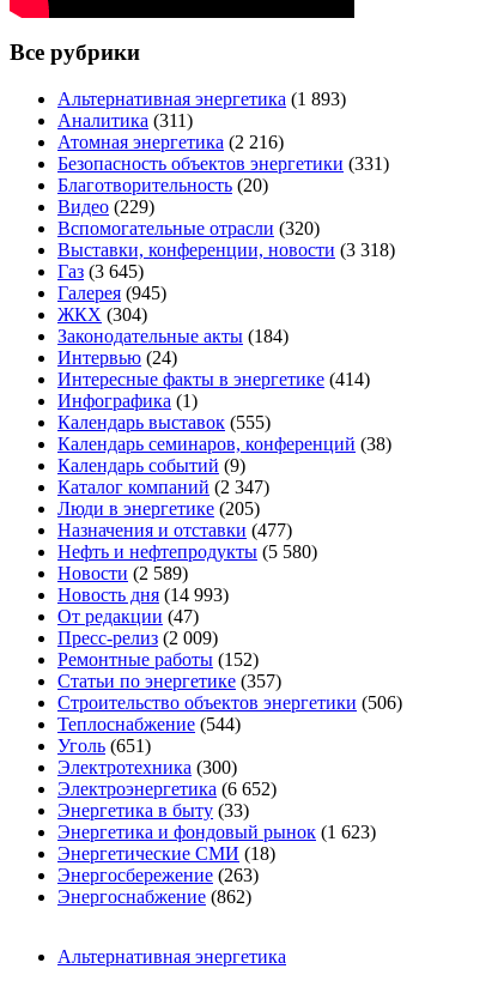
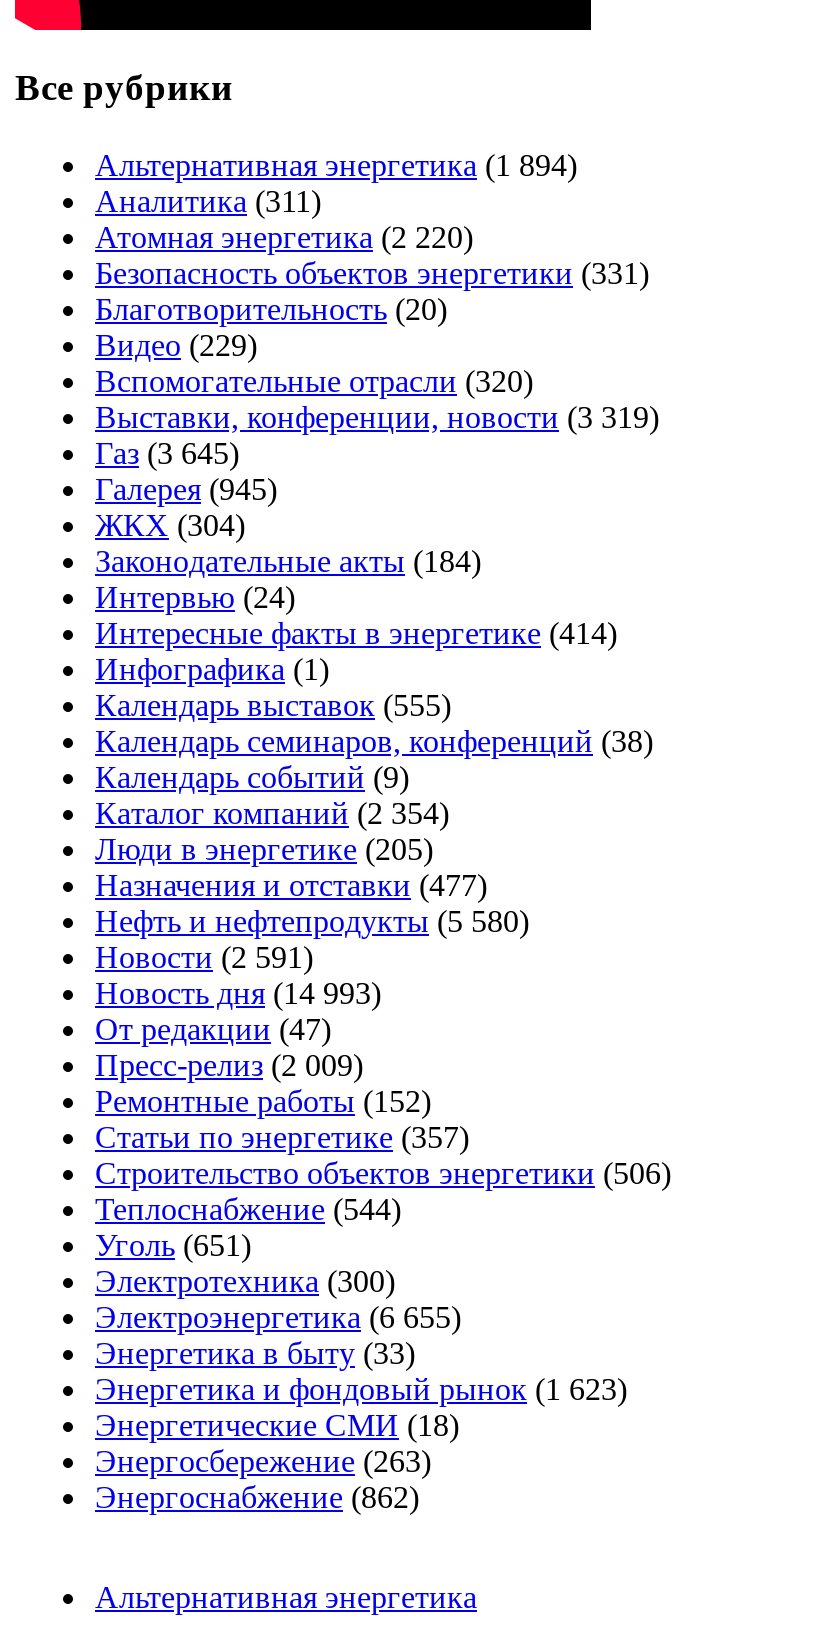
[57,89,346,109] Альтернативная энергетика (1 893) -> [95,148,577,182] Альтернативная энергетика (1 894)
[57,132,284,152] Атомная энергетика (2 216) -> [95,220,473,254] Атомная энергетика (2 220)
[57,240,395,260] Выставки, конференции, новости (3 318) -> [95,400,659,434] Выставки, конференции, новости (3 319)
[57,477,269,497] Каталог компаний (2 347) -> [95,796,449,830] Каталог компаний (2 354)
[57,563,188,584] Новости (2 589) -> [95,940,313,974] Новости (2 591)
[57,779,277,799] Электроэнергетика (6 652) -> [95,1300,461,1334] Электроэнергетика (6 655)

